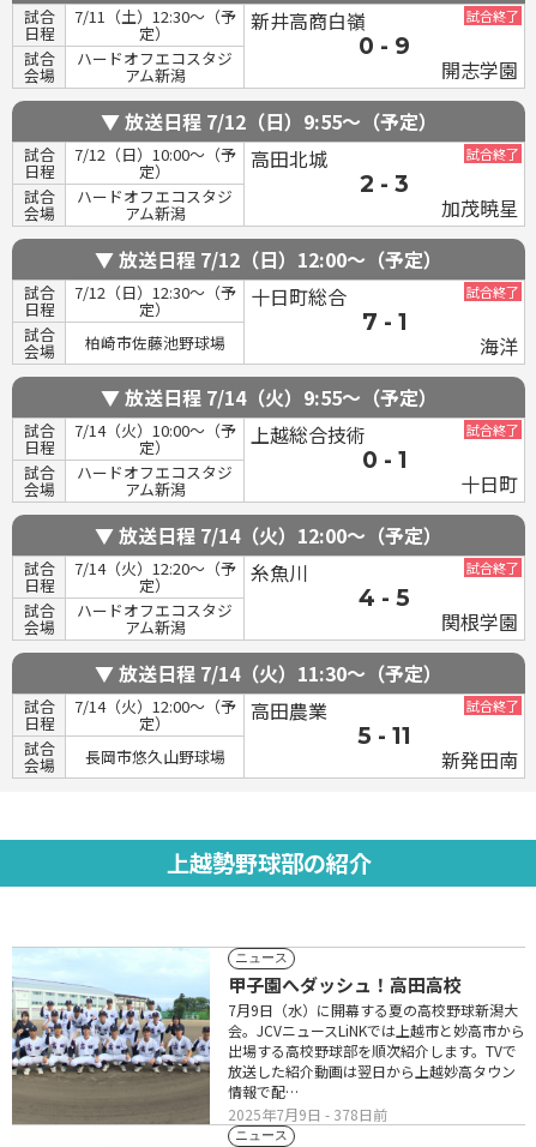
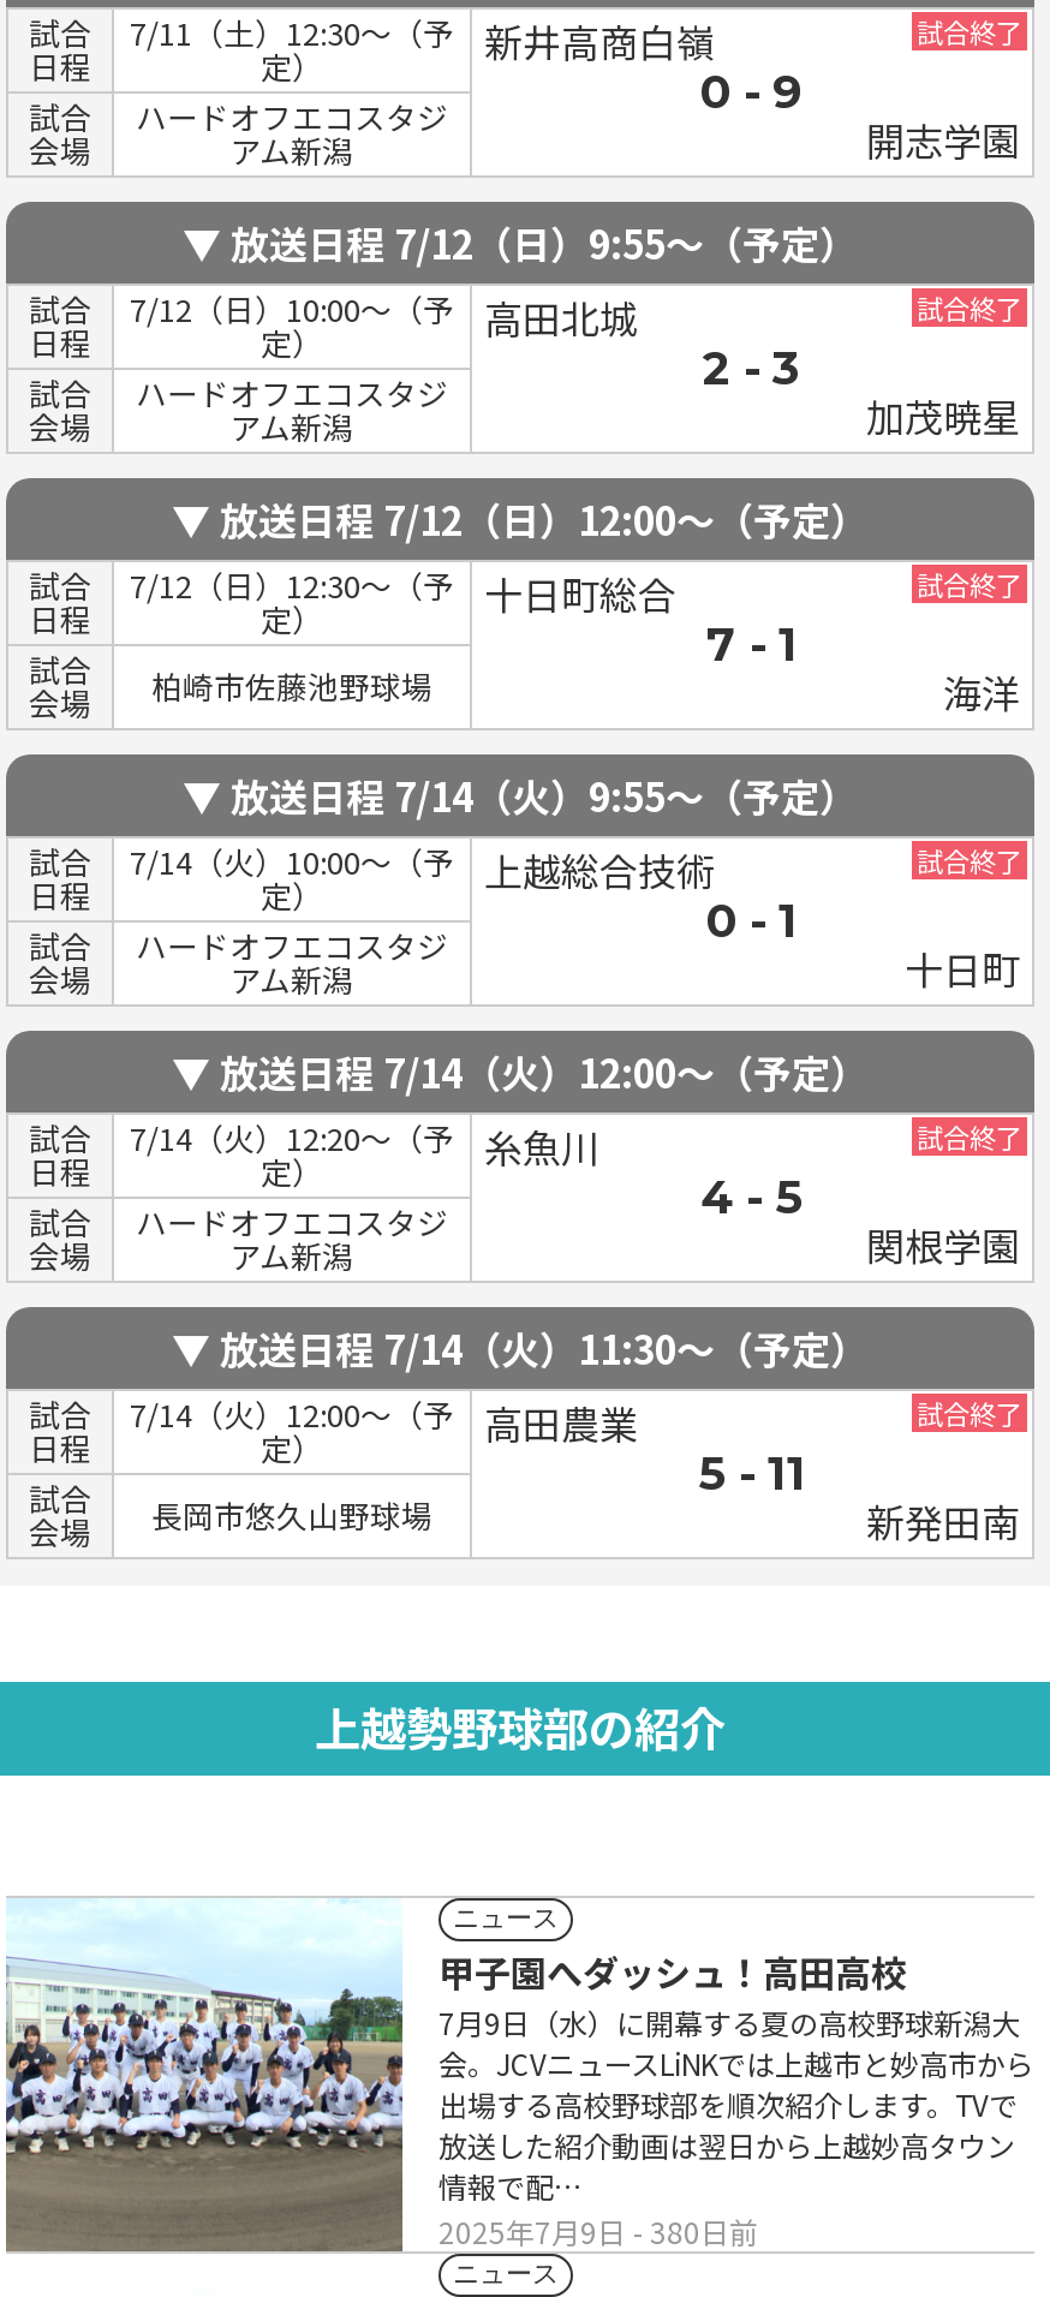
[228,1104,387,1124] 2025年7月9日- 378日前 -> [439,2210,758,2251] 2025年7月9日- 380日前

